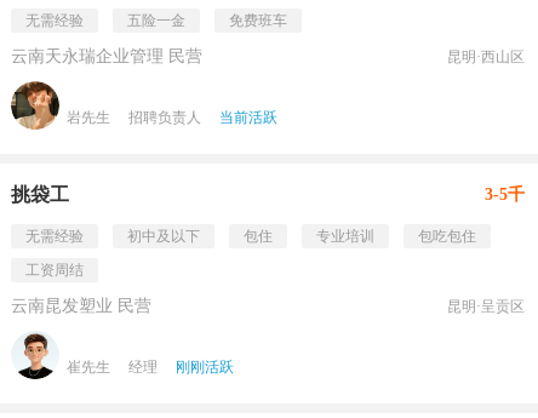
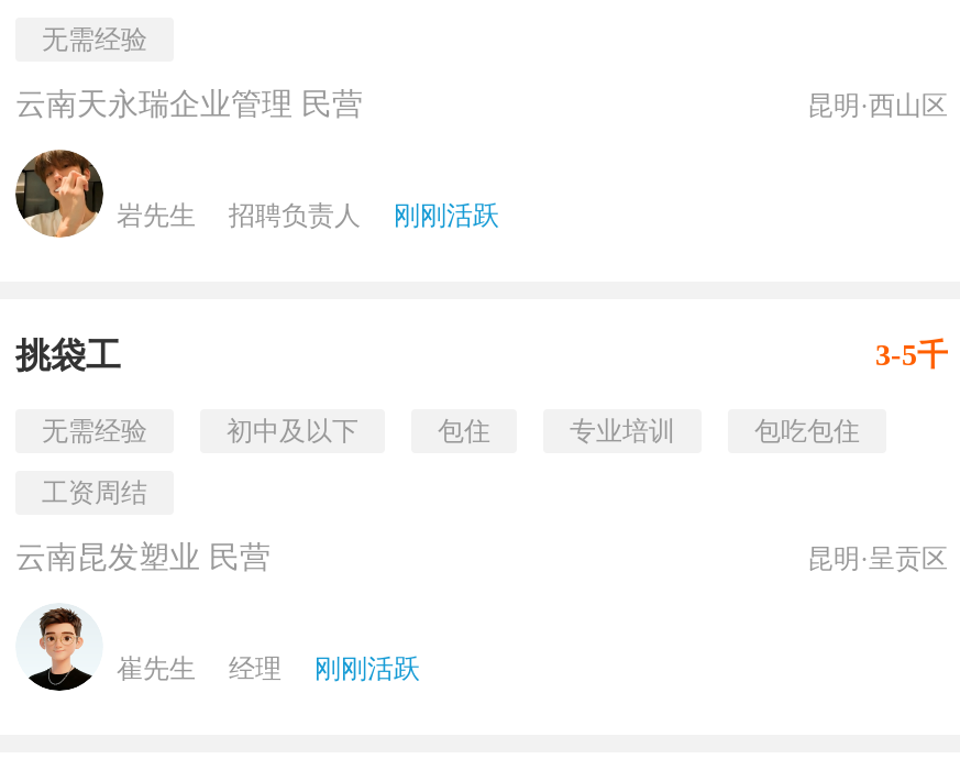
[127,12,287,29] 五险一金 | 免费班车 -> none
[219,109,277,126] 当前活跃 -> [394,200,499,231] 刚刚活跃

